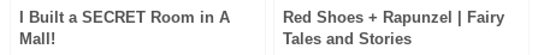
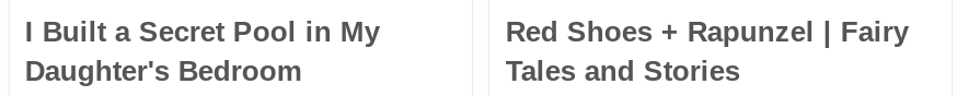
[19,8,230,47] I Built a SECRET Room in A | Mall! -> [25,14,380,86] I Built a Secret Pool in My | Daughter's Bedroom

